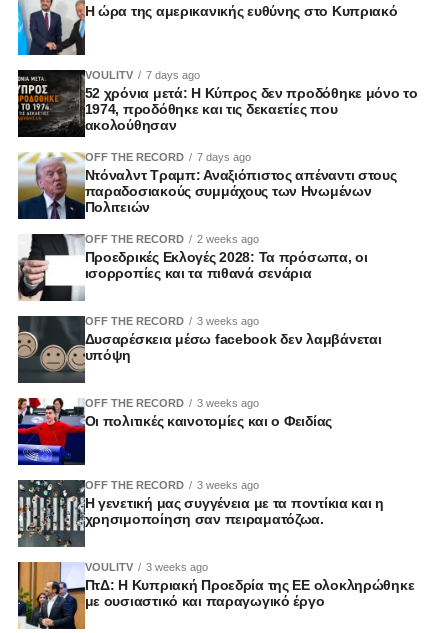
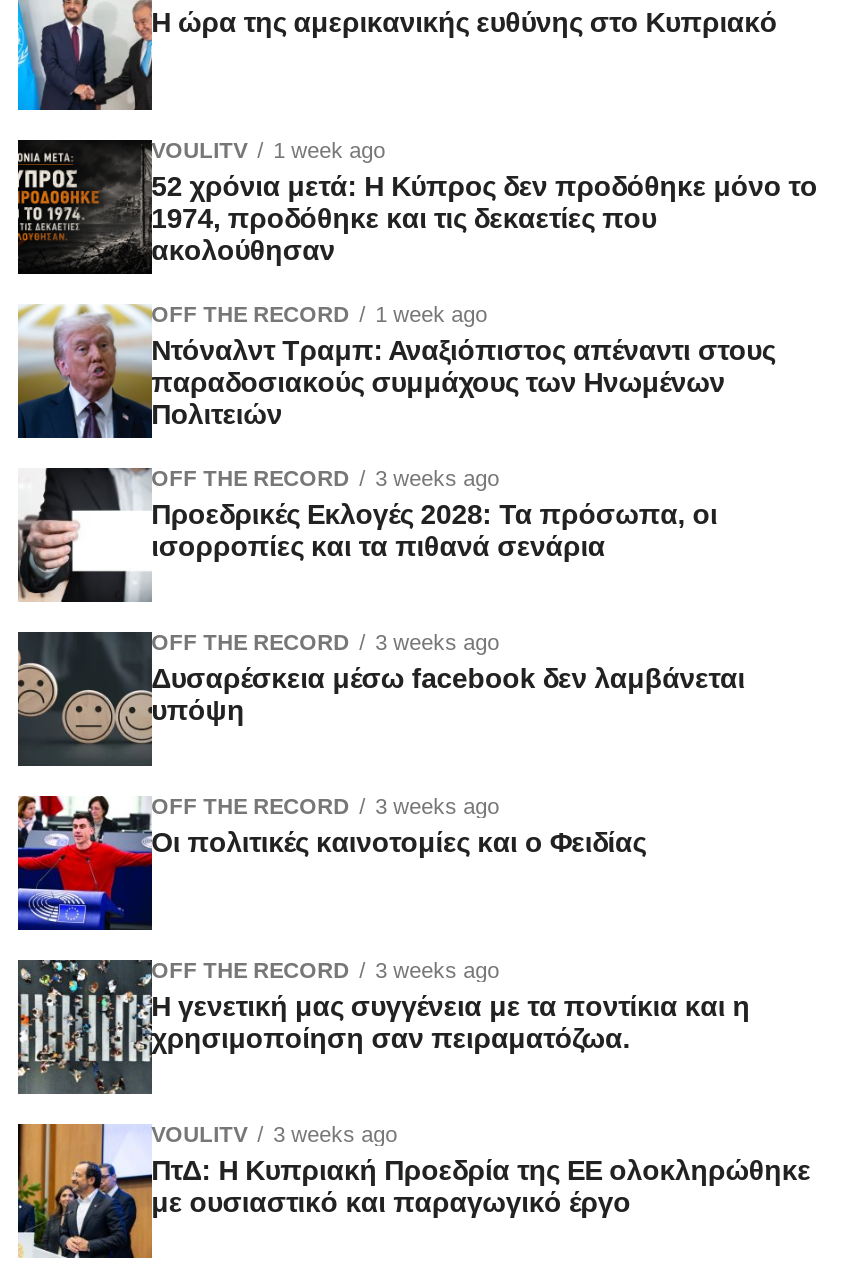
[85,69,200,81] VOULITV 7 days ago -> [151,138,385,162] VOULITV 1 week ago
[85,151,251,163] OFF THE RECORD 7 days ago -> [151,302,487,326] OFF THE RECORD 1 week ago
[85,233,259,245] OFF THE RECORD 2 weeks ago -> [151,466,499,490] OFF THE RECORD 3 weeks ago

